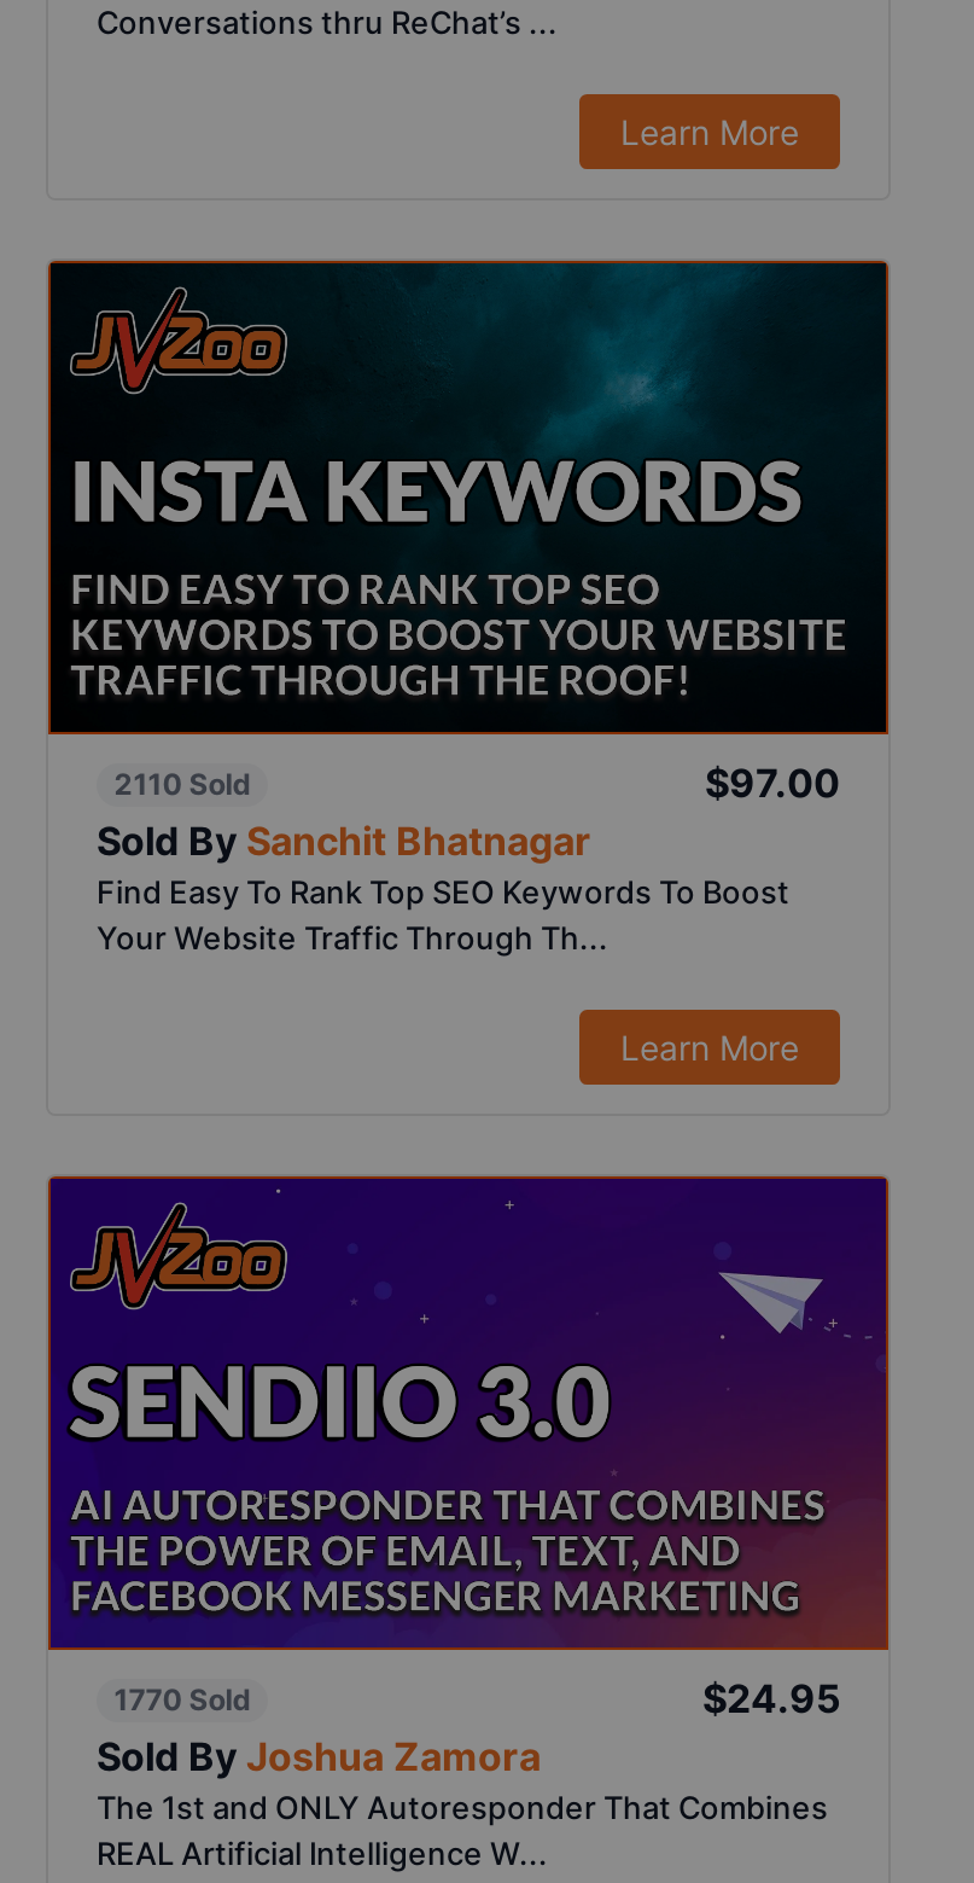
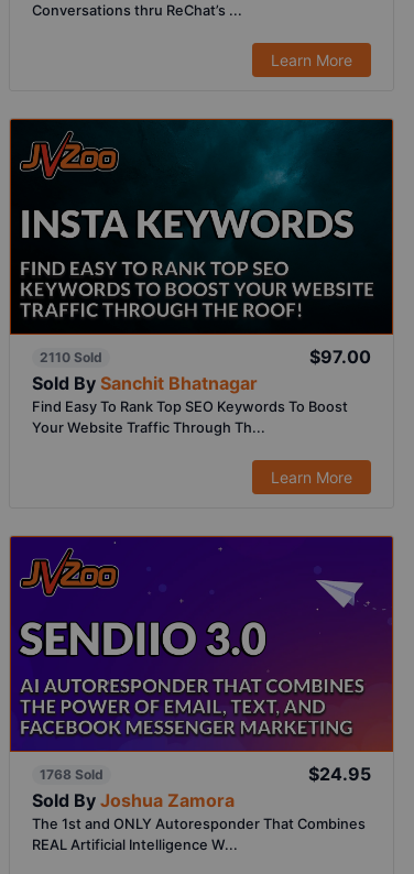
[114,1681,252,1718] 1770 Sold -> [40,766,104,783] 1768 Sold

